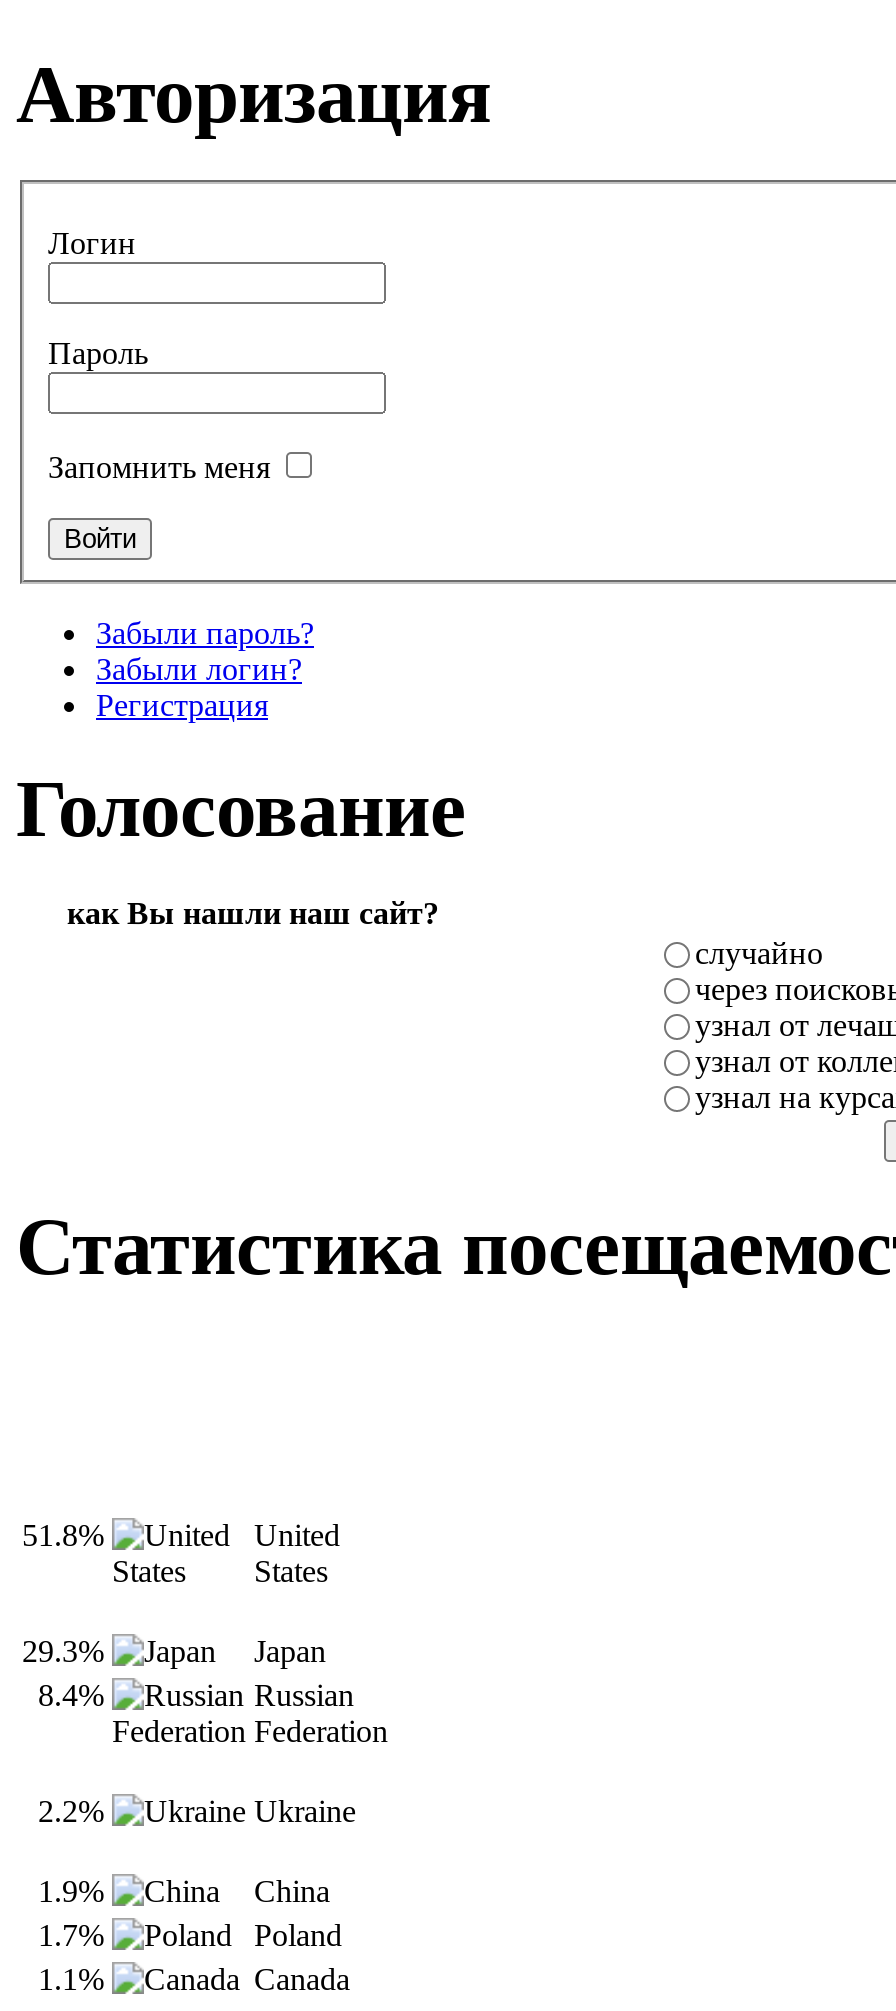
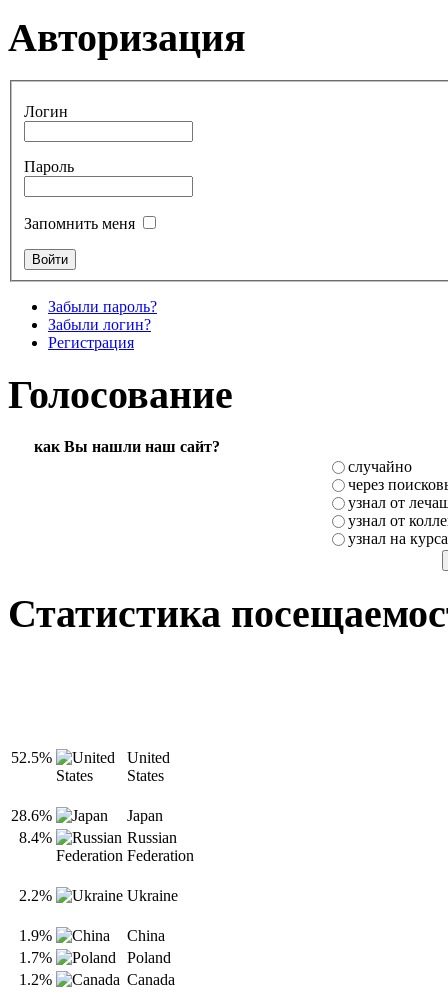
[22,1518,104,1552] 51.8% -> [11,749,52,766] 52.5%
[22,1634,104,1668] 29.3% -> [11,807,52,824] 28.6%
[38,1962,104,1996] 1.1% -> [19,971,52,988] 1.2%

